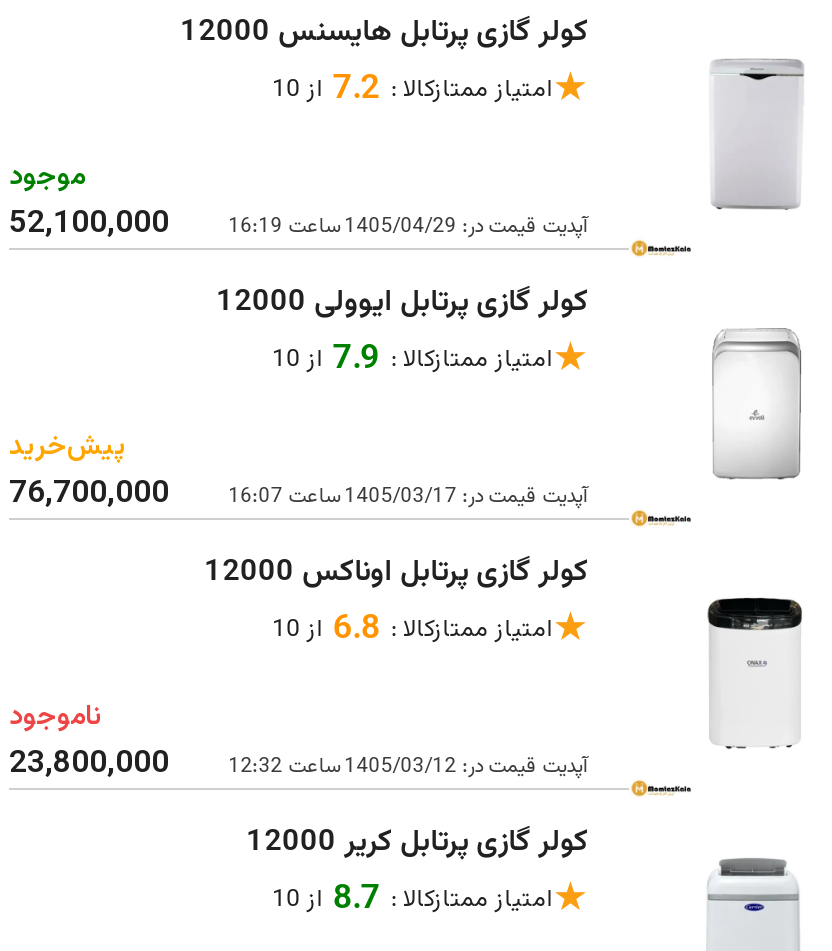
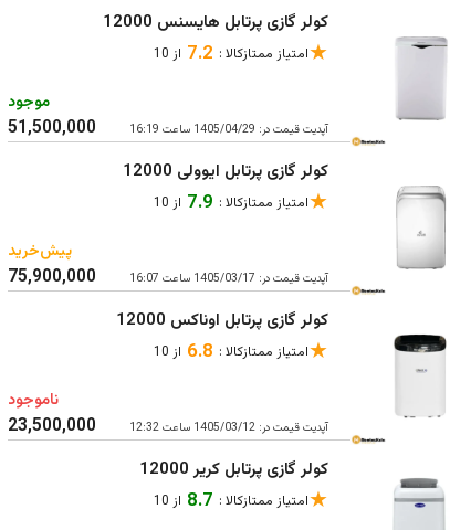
[9,200,169,248] 52,100,000 -> [8,115,96,141] 51,500,000
[9,470,169,518] 76,700,000 -> [8,264,96,290] 75,900,000
[9,740,169,788] 23,800,000 -> [8,413,96,439] 23,500,000

